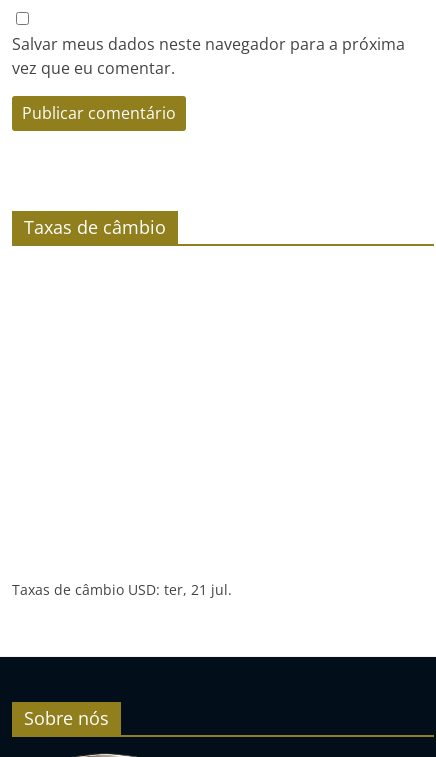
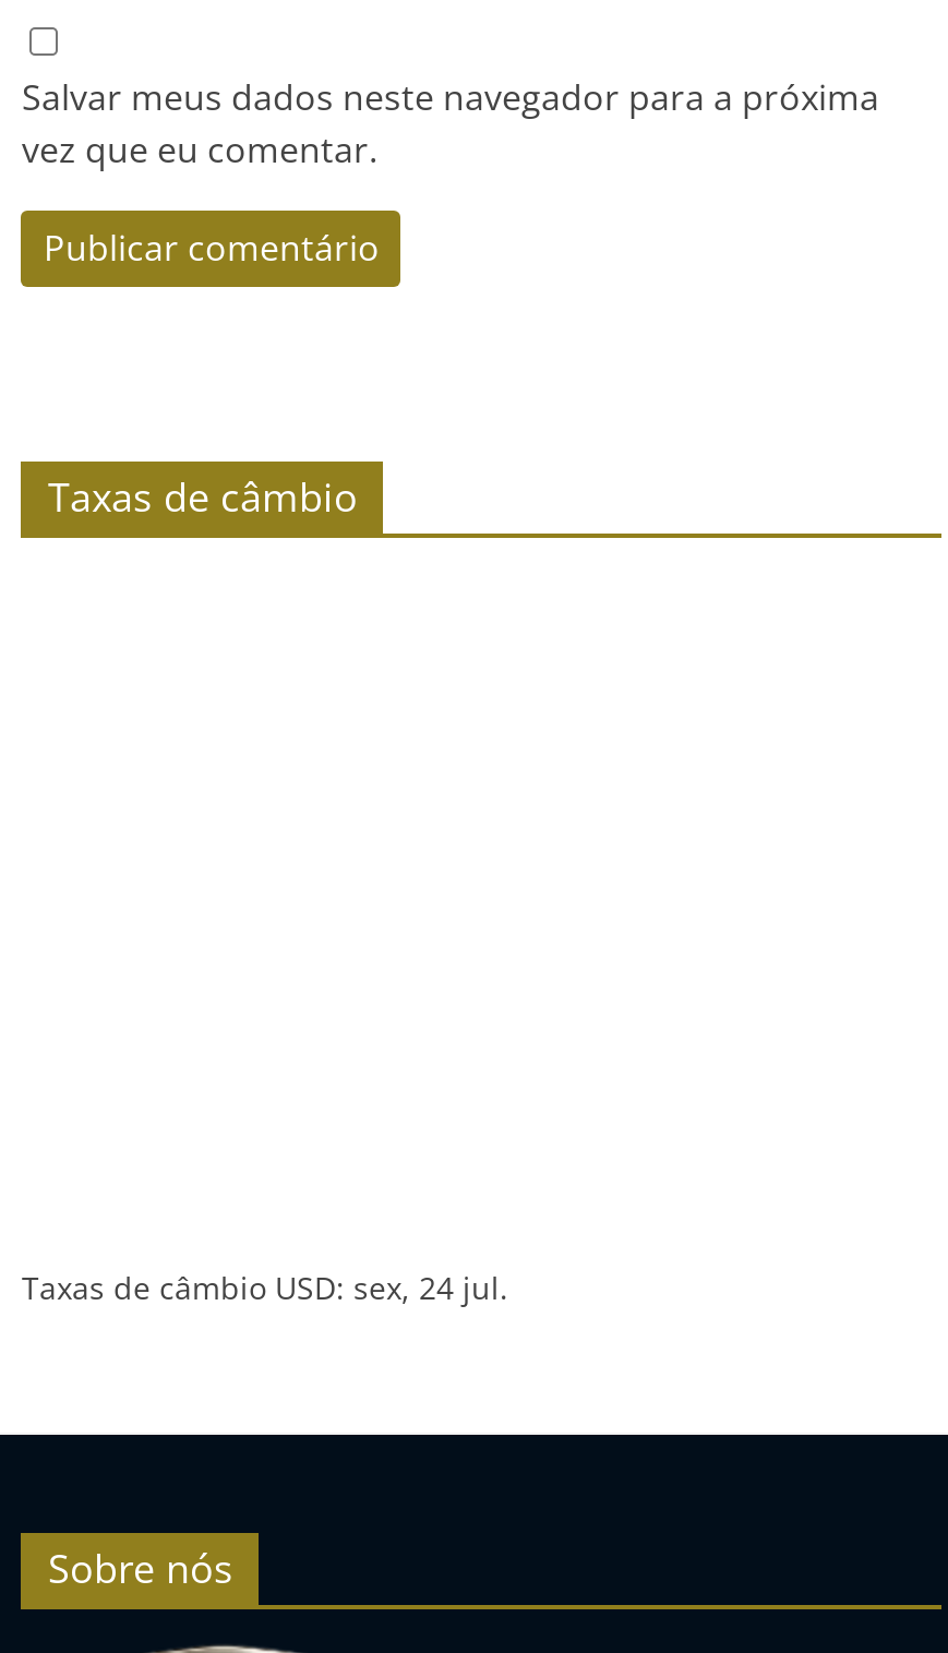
[12,580,232,599] Taxas de câmbio USD: ter, 21 jul. -> [22,1267,508,1308] Taxas de câmbio USD: sex, 24 jul.

